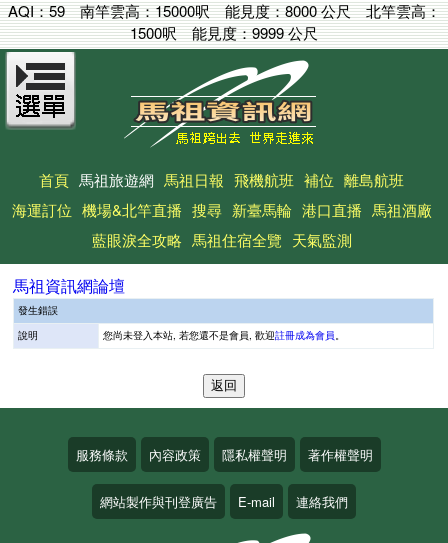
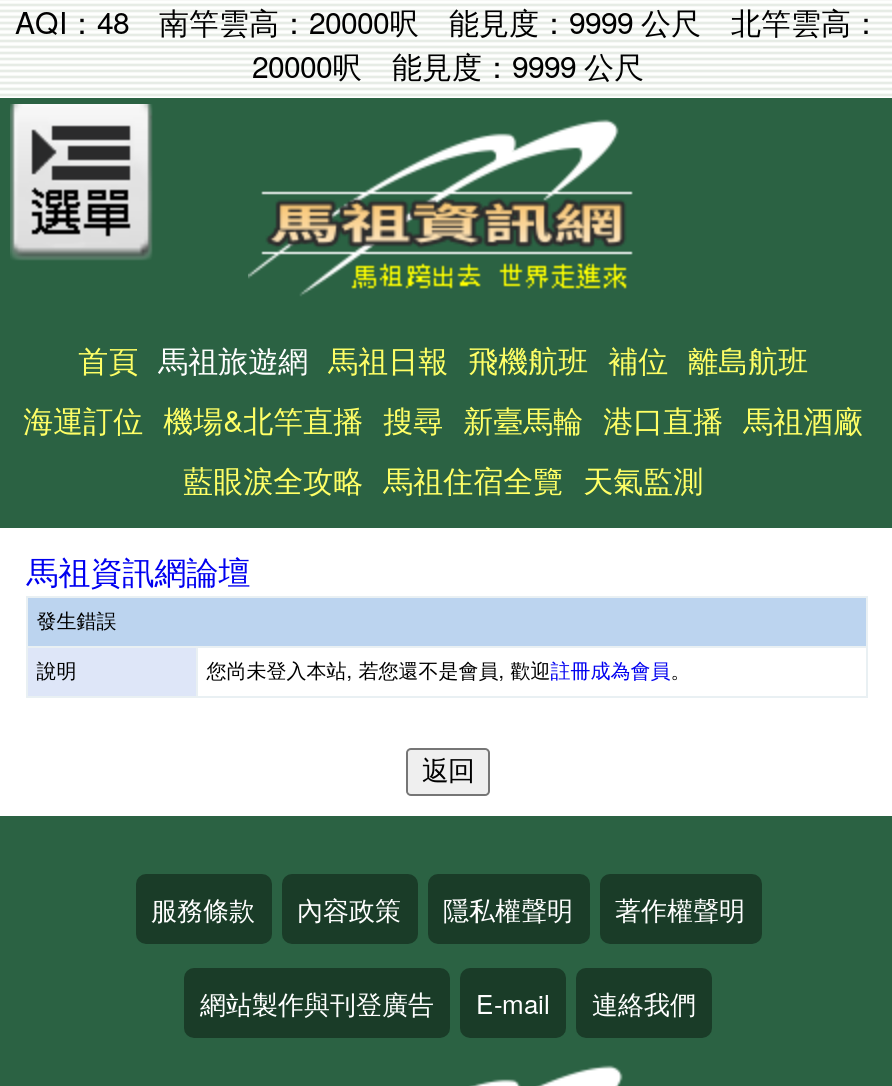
[7,0,64,21] AQI：59 -> [15,0,129,42] AQI：48
[79,0,440,21] 南竿雲高：15000呎能見度：8000 公尺北竿雲高： -> [159,0,881,42] 南竿雲高：20000呎能見度：9999 公尺北竿雲高：
[130,22,318,43] 1500呎能見度：9999 公尺 -> [252,44,644,86] 20000呎能見度：9999 公尺

